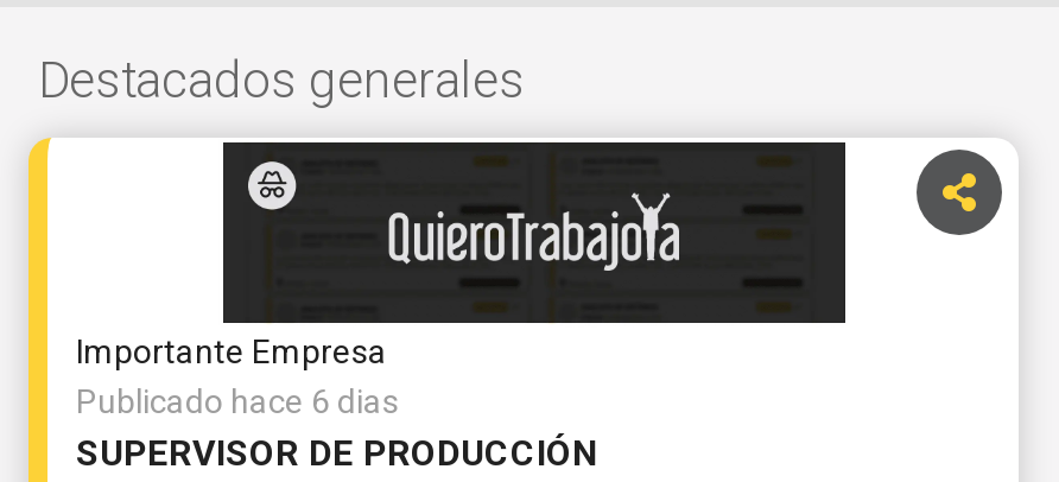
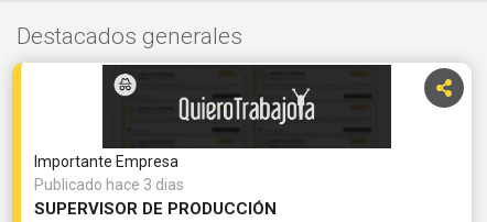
[76,383,399,421] Publicado hace 6 dias -> [34,176,184,194] Publicado hace 3 dias

